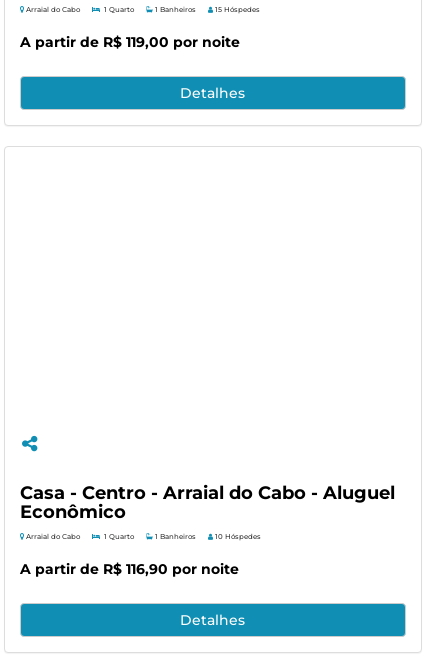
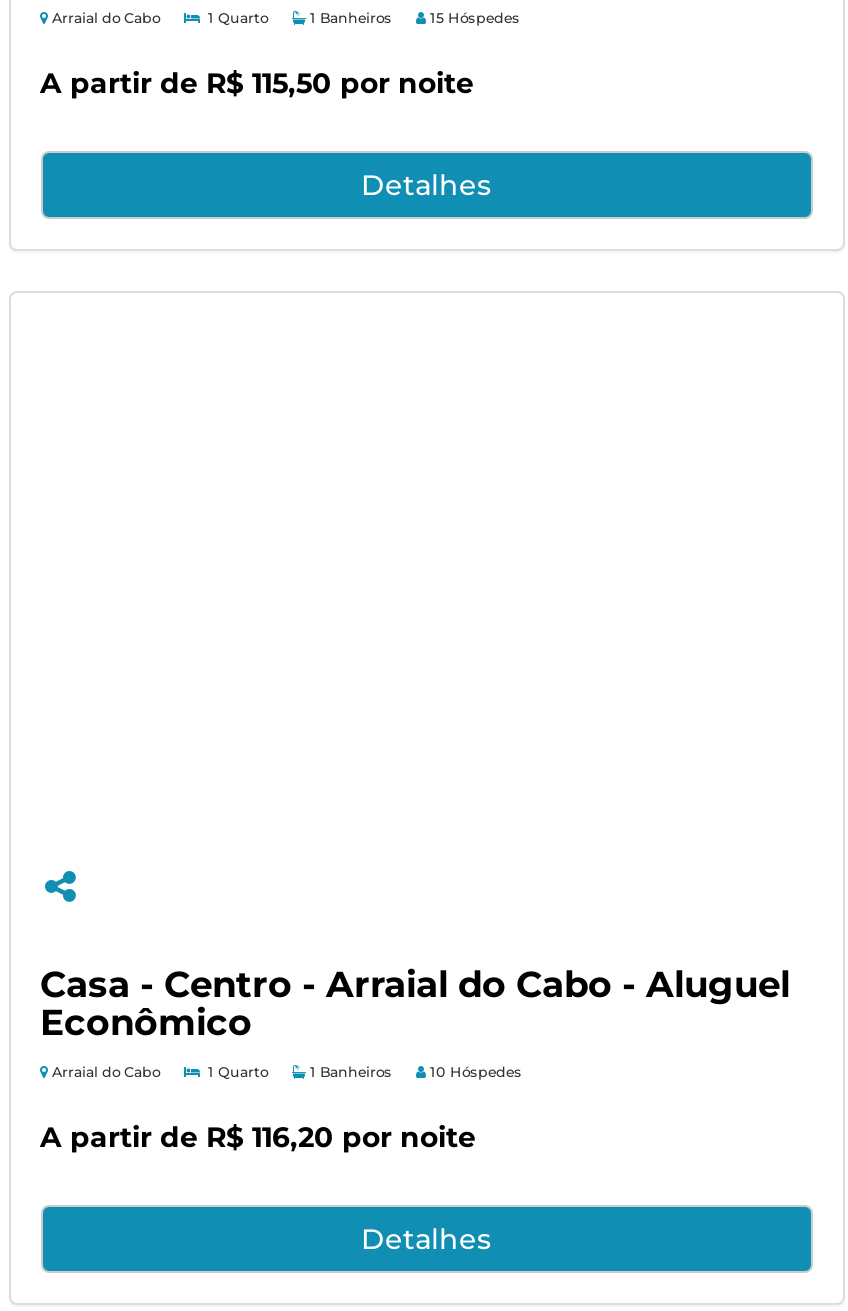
[19,33,239,51] A partir de R$ 119,00 por noite -> [40,65,474,101] A partir de R$ 115,50 por noite
[19,560,238,578] A partir de R$ 116,90 por noite -> [40,1119,476,1155] A partir de R$ 116,20 por noite

